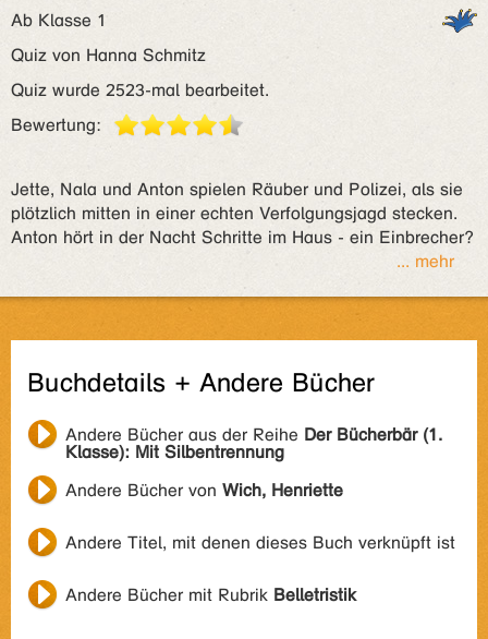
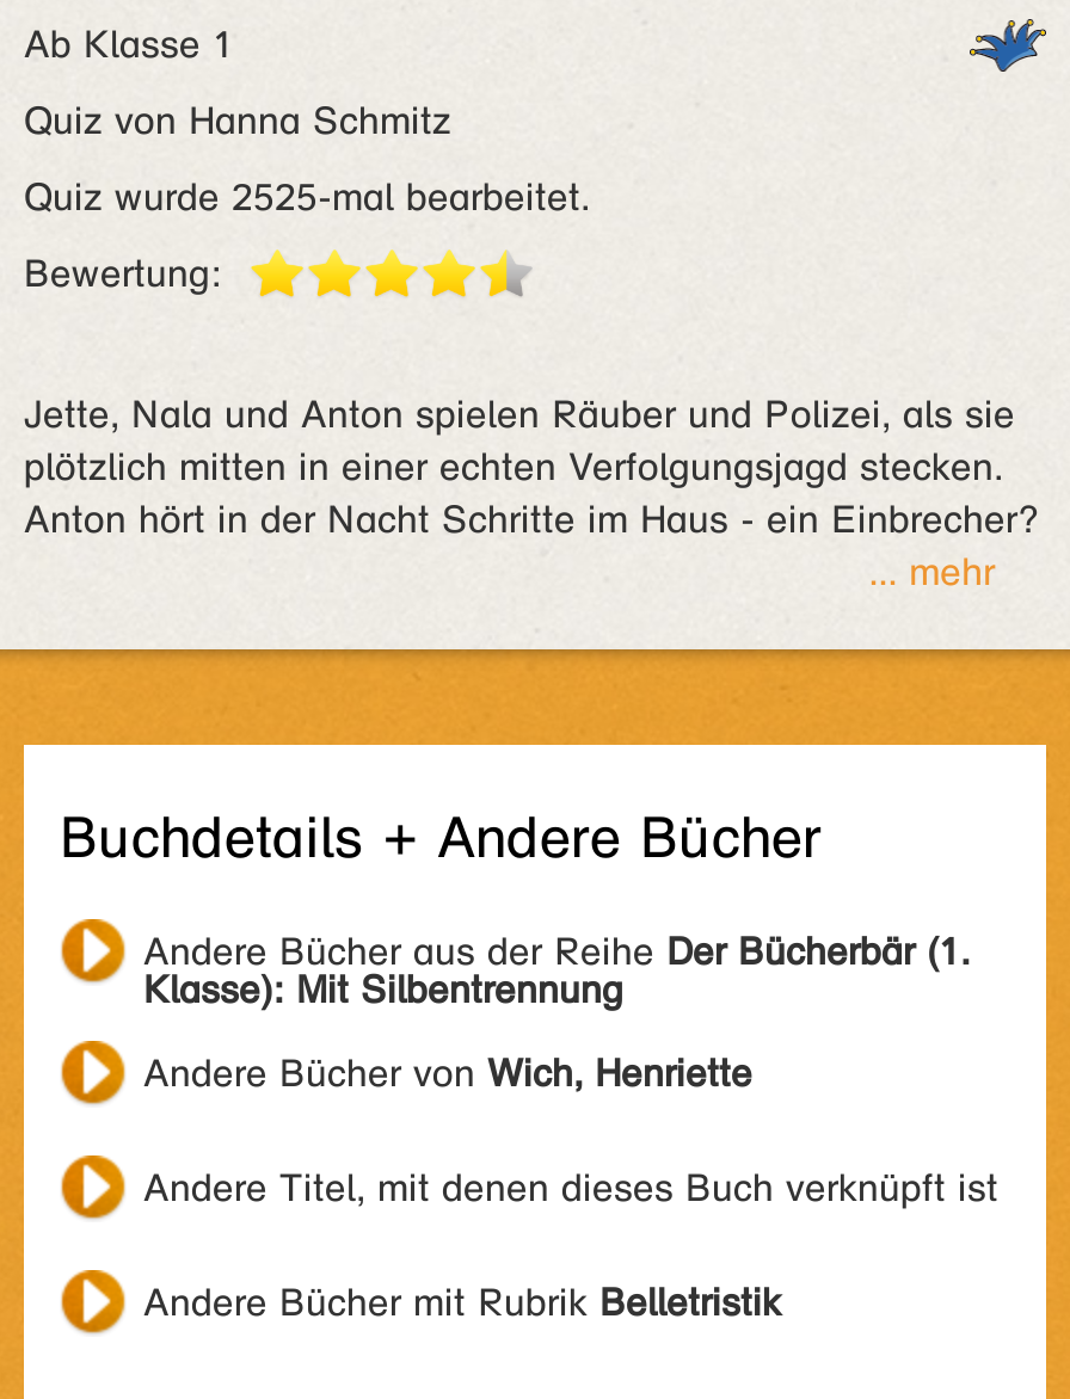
[11,80,269,100] Quiz wurde 2523-mal bearbeitet. -> [24,174,590,220] Quiz wurde 2525-mal bearbeitet.

